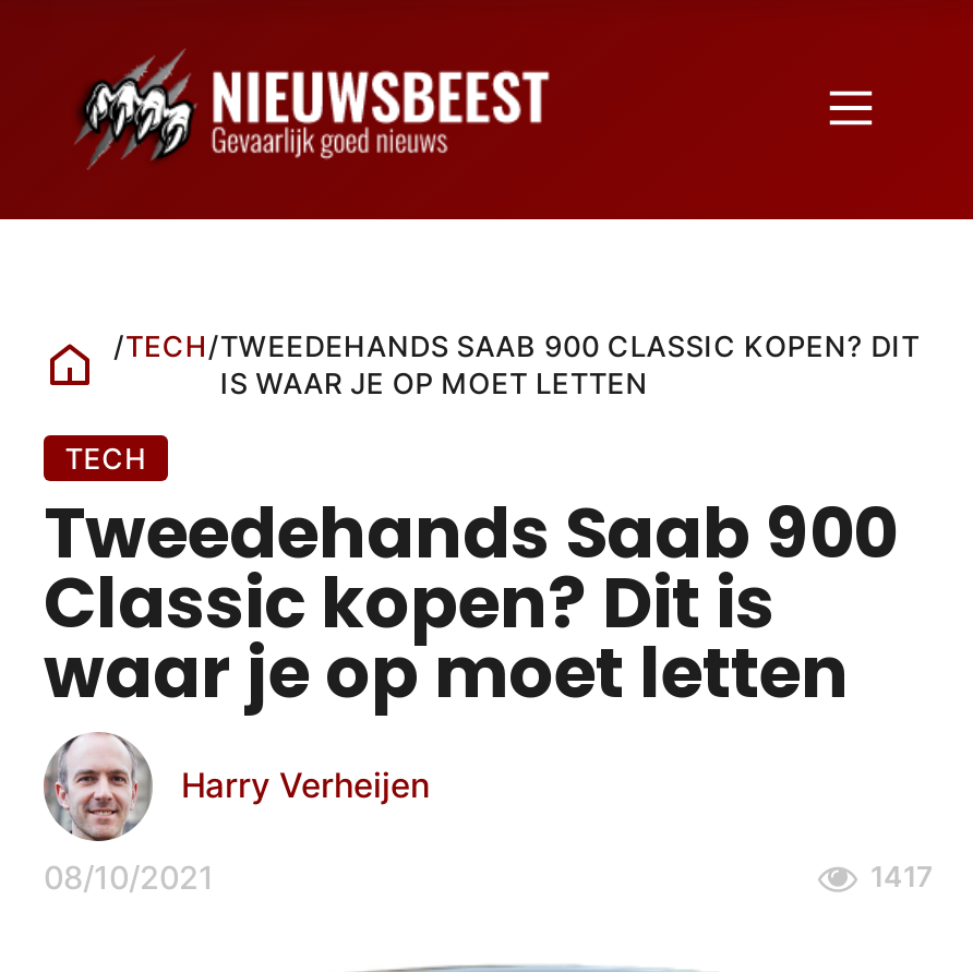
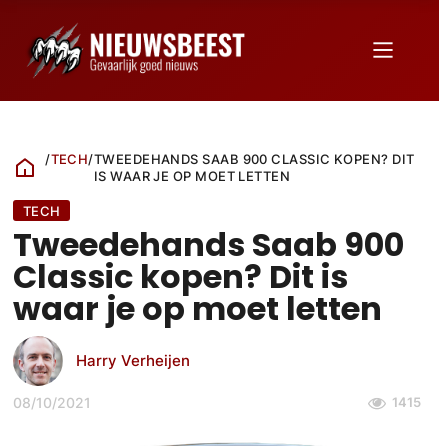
[870,859,934,894] 1417 -> [392,394,421,410] 1415

